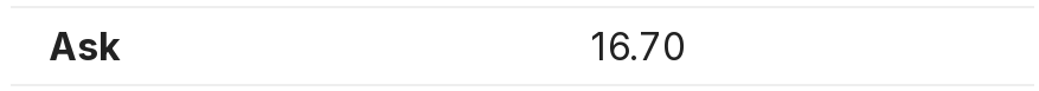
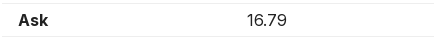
[591,22,686,70] 16.70 -> [247,10,287,30] 16.79

